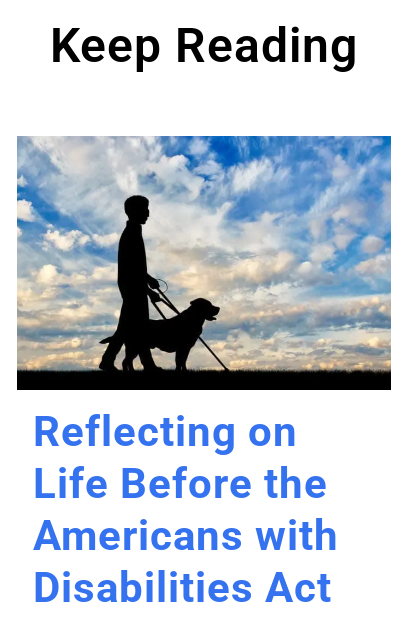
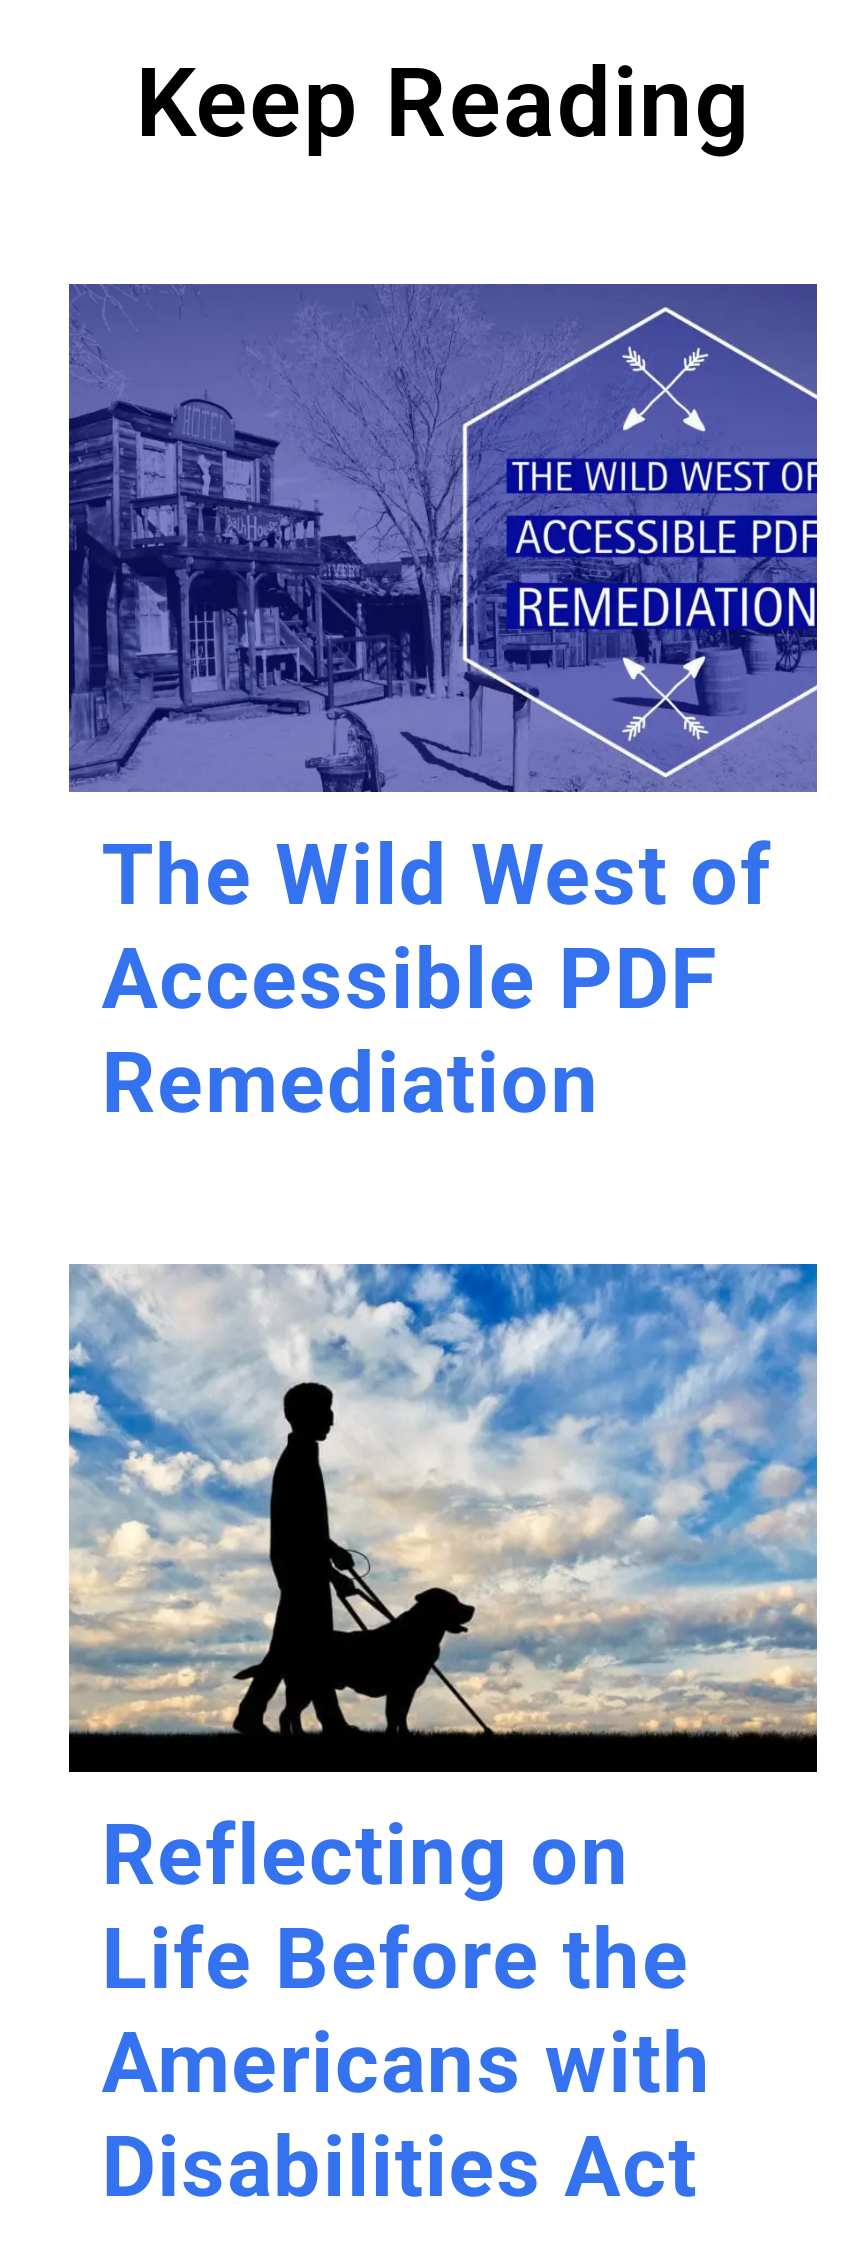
none -> [67,282,819,1132] [image] | The Wild West of | Accessible PDF | Remediation

